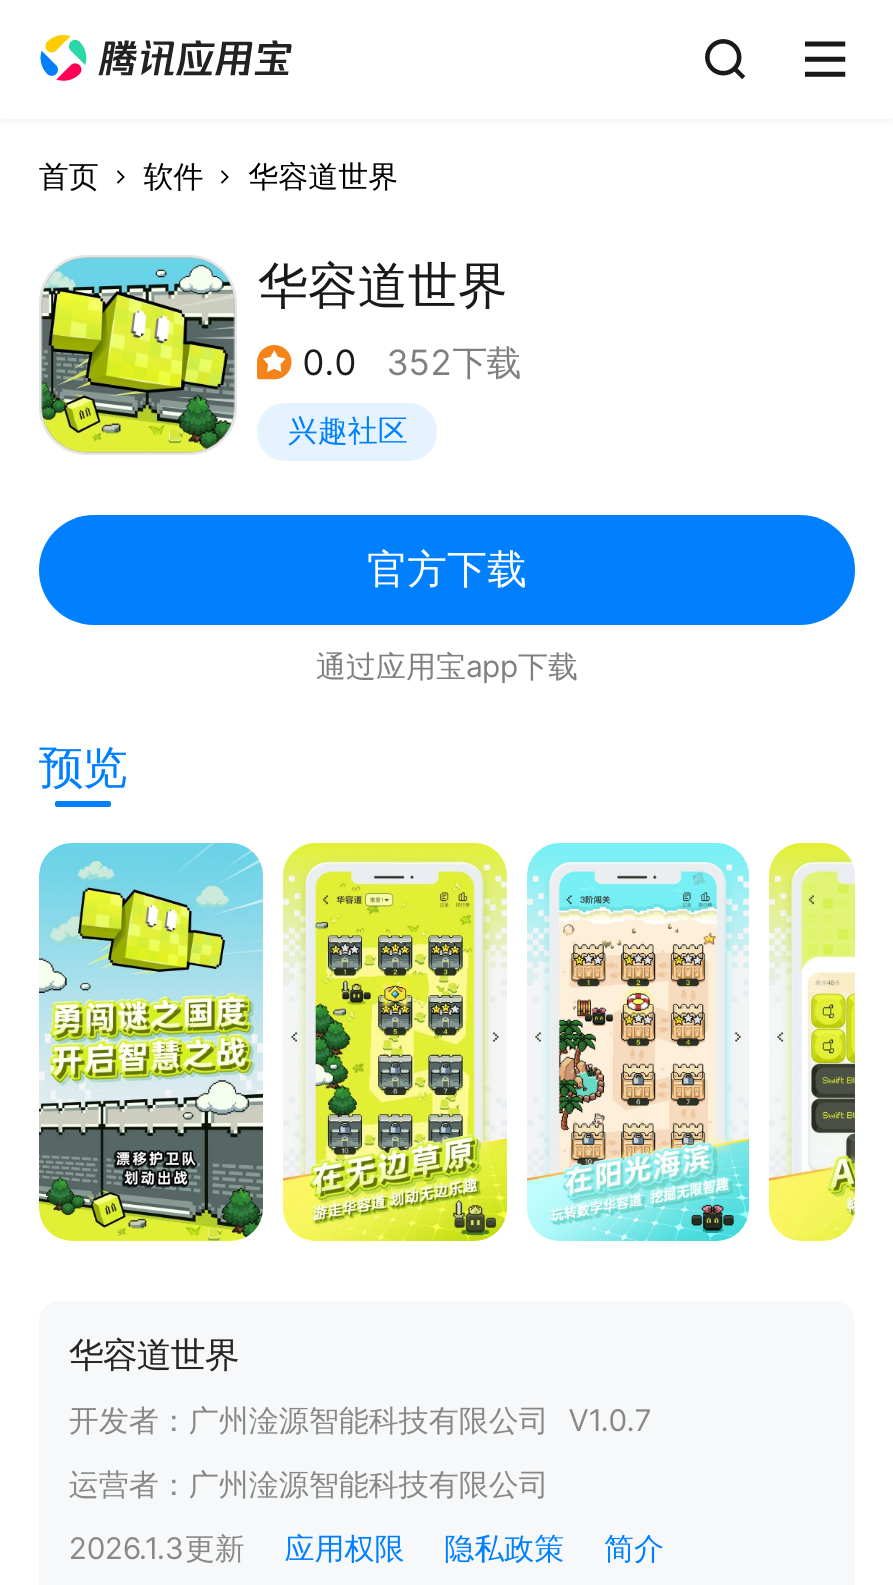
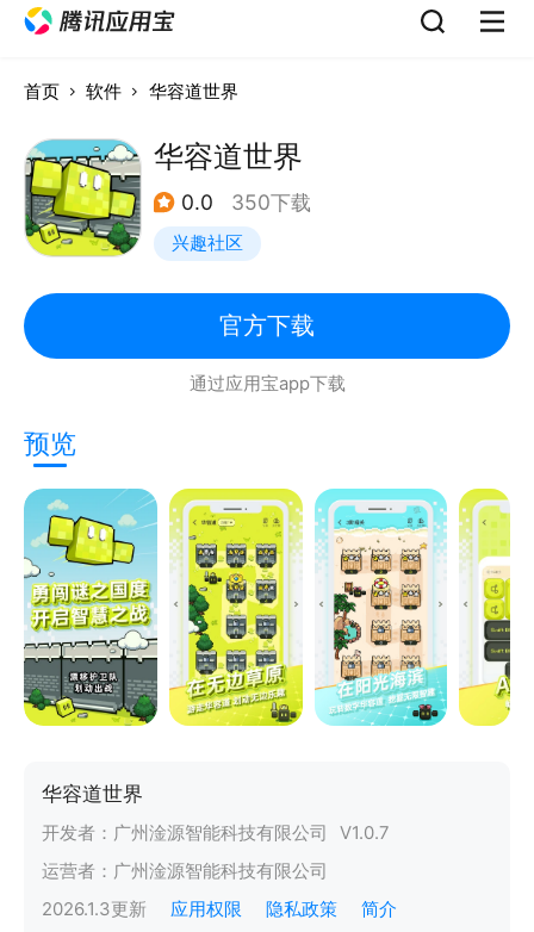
[303,342,520,384] 0.0 352下载 -> [181,190,311,215] 0.0 350下载

